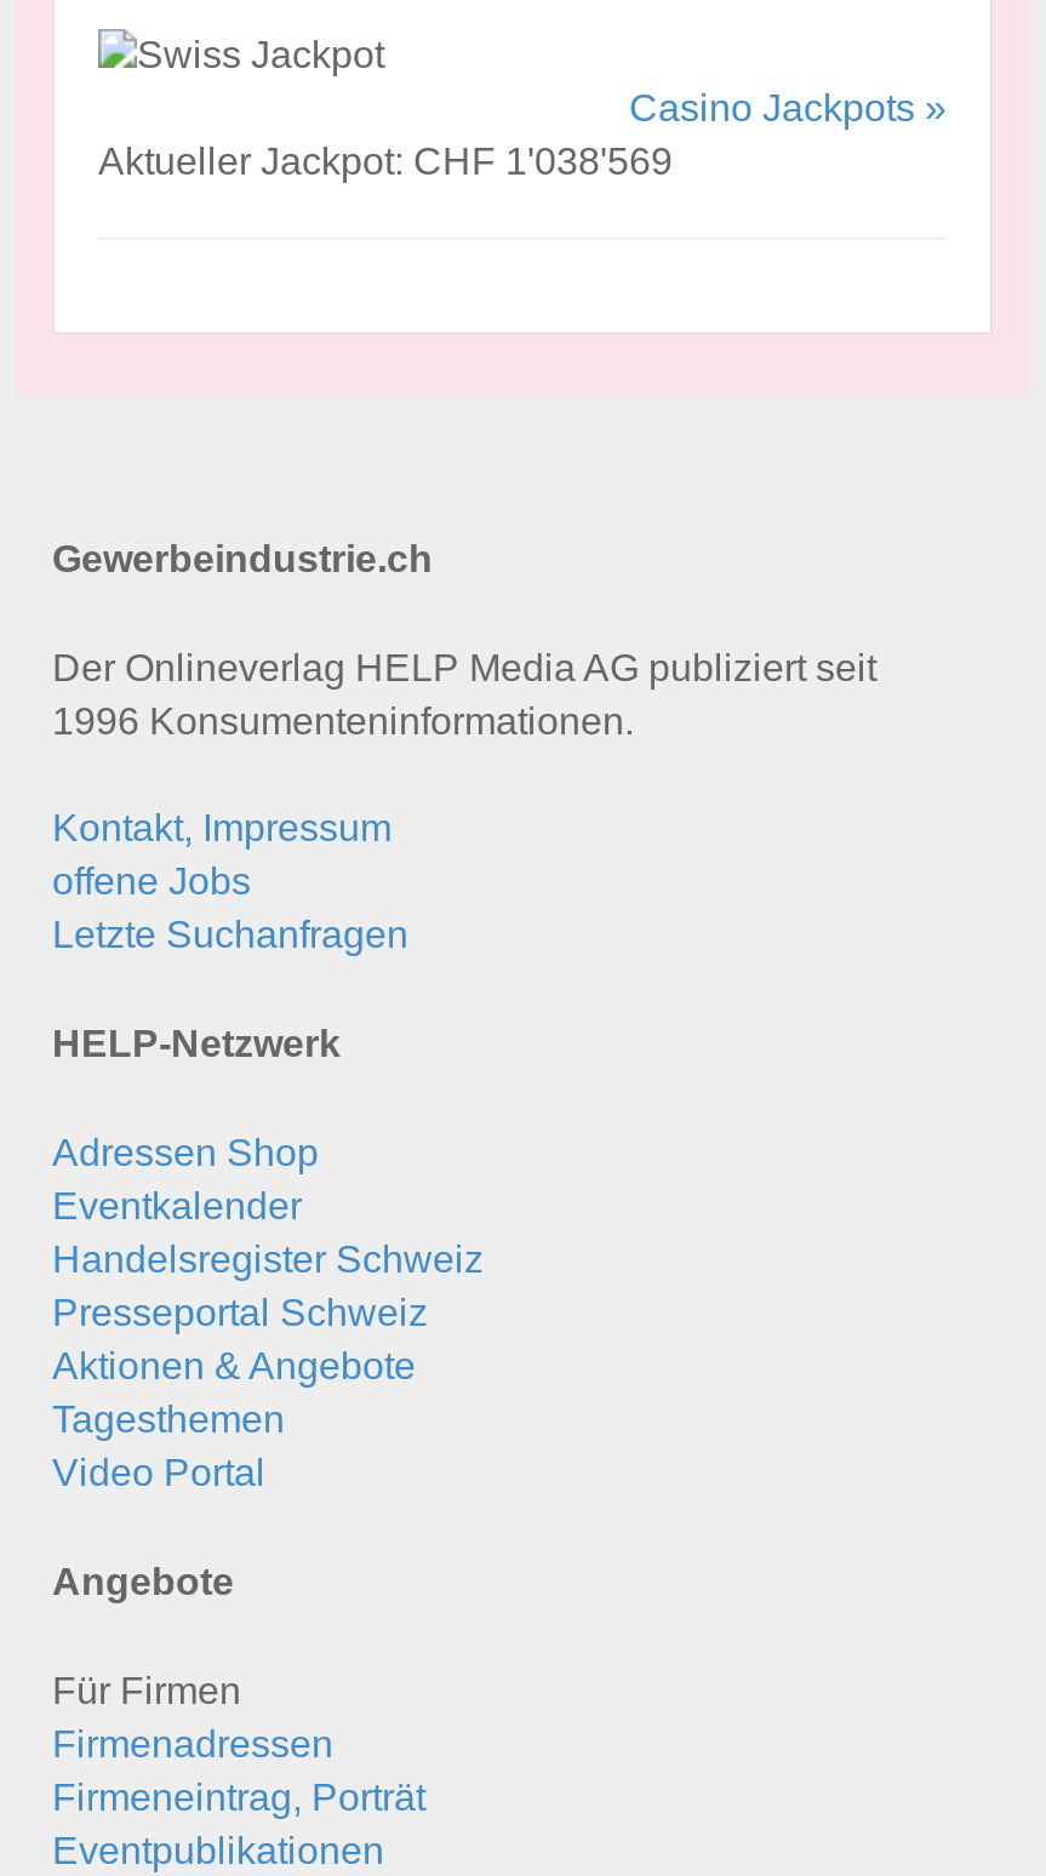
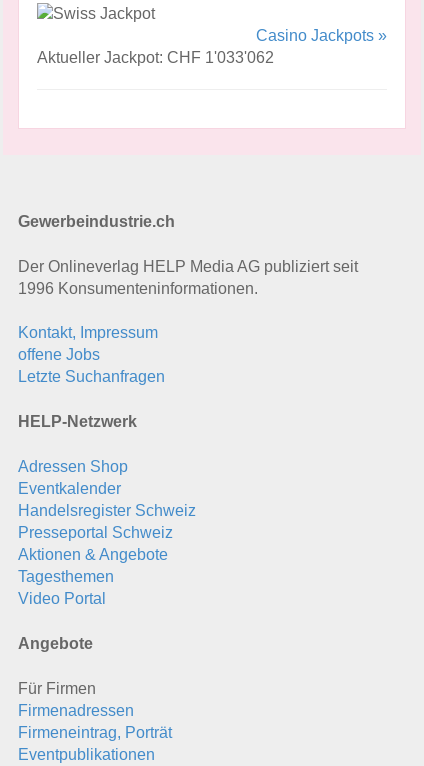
[98,139,673,180] Aktueller Jackpot: CHF 1'038'569 -> [37,49,274,66] Aktueller Jackpot: CHF 1'033'062

